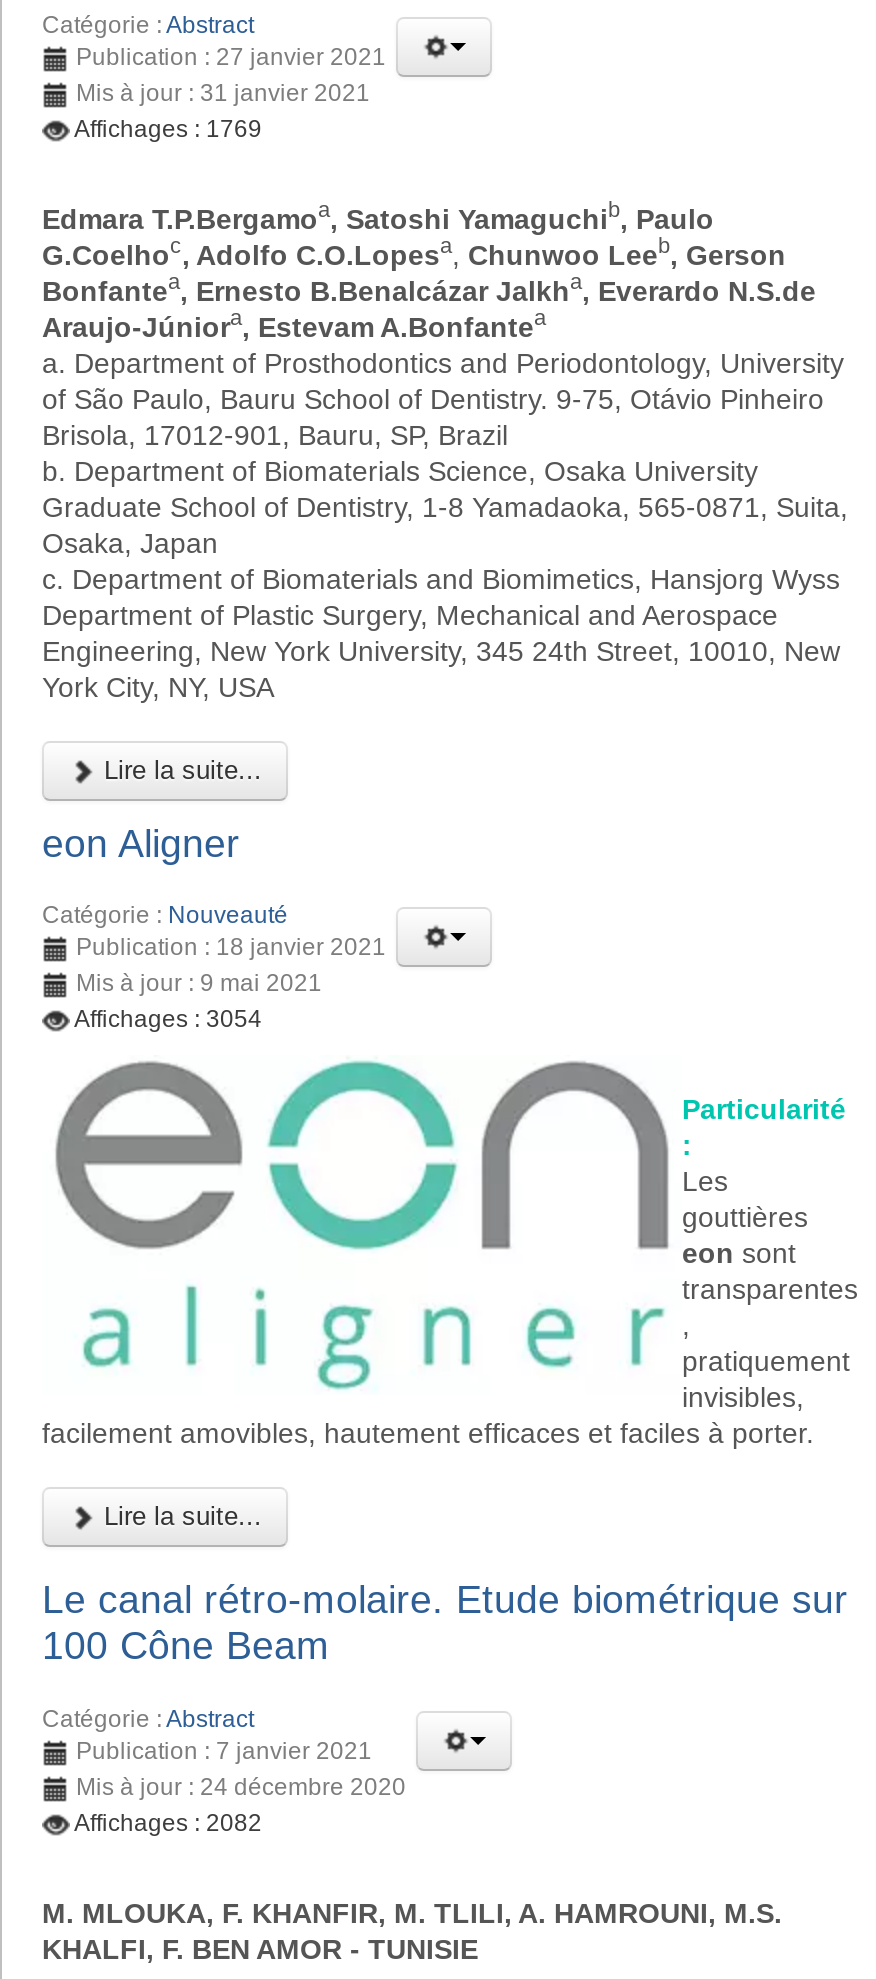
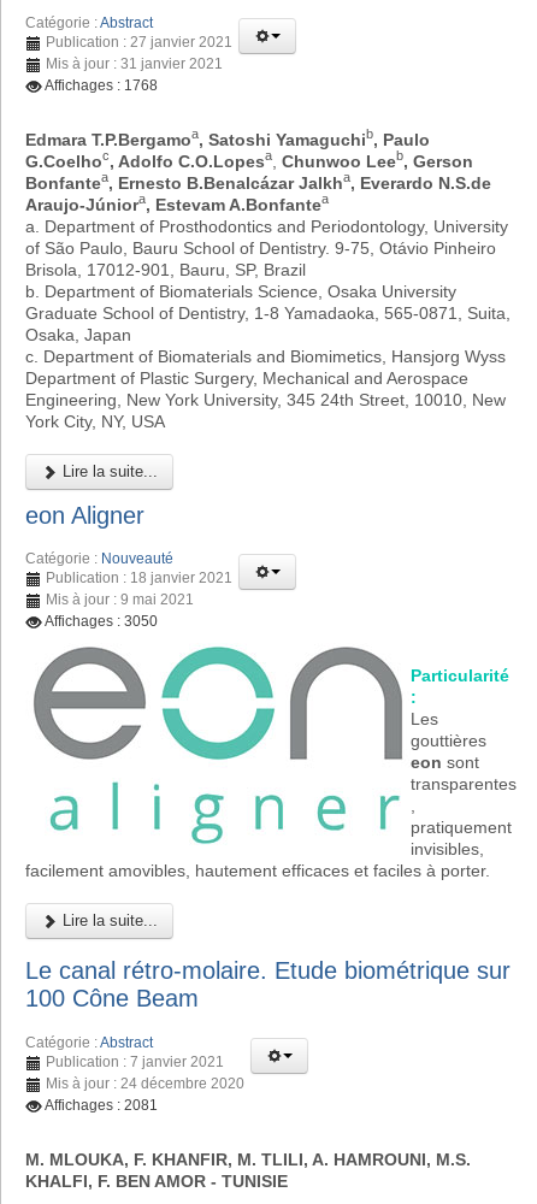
[74,115,262,143] Affichages : 1769 -> [45,77,158,94] Affichages : 1768
[74,1006,262,1034] Affichages : 3054 -> [45,613,158,630] Affichages : 3050
[74,1809,262,1837] Affichages : 2082 -> [45,1097,158,1114] Affichages : 2081

